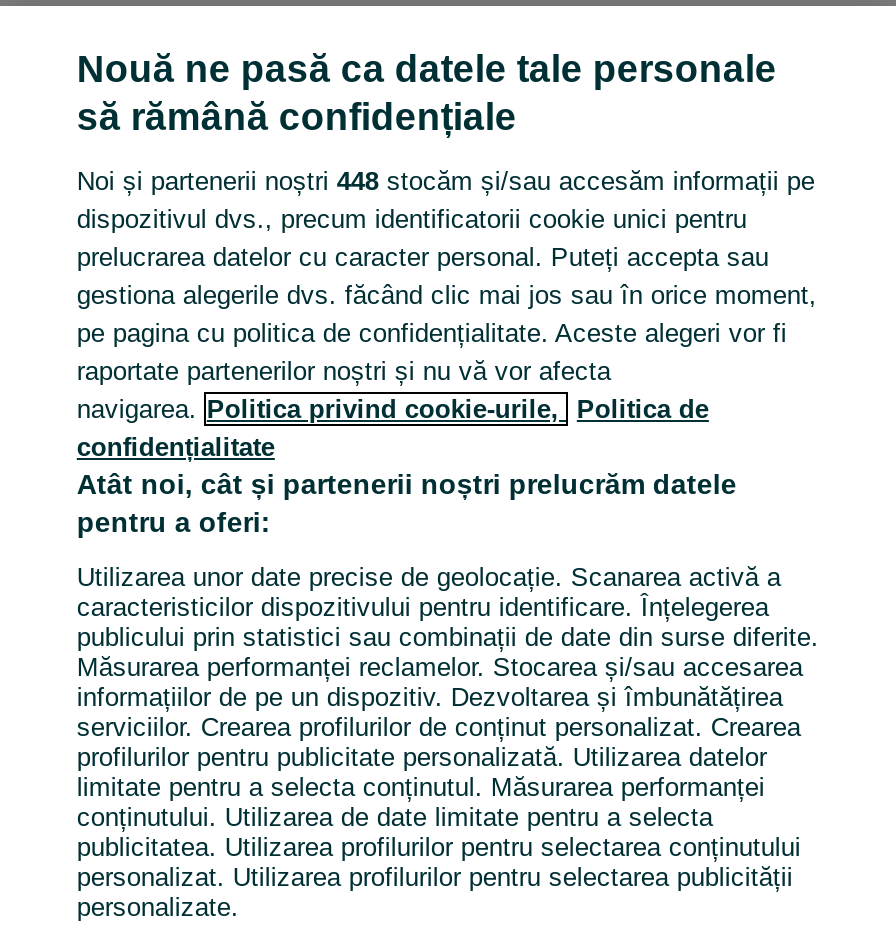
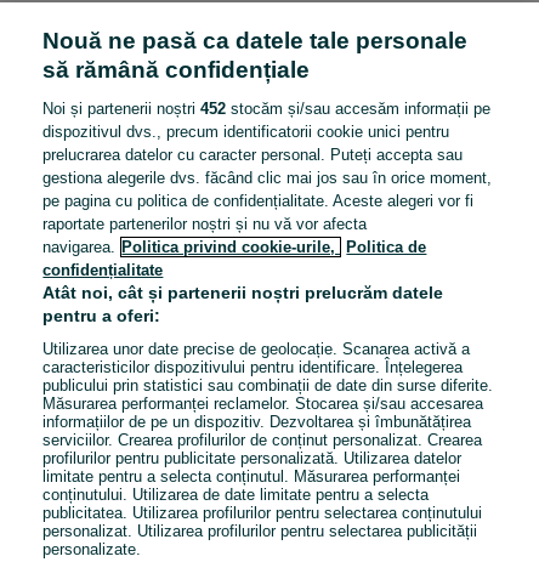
[77,166,815,196] Noi și partenerii noștri 448 stocăm și/sau accesăm informații pe -> [43,100,491,118] Noi și partenerii noștri 452 stocăm și/sau accesăm informații pe

